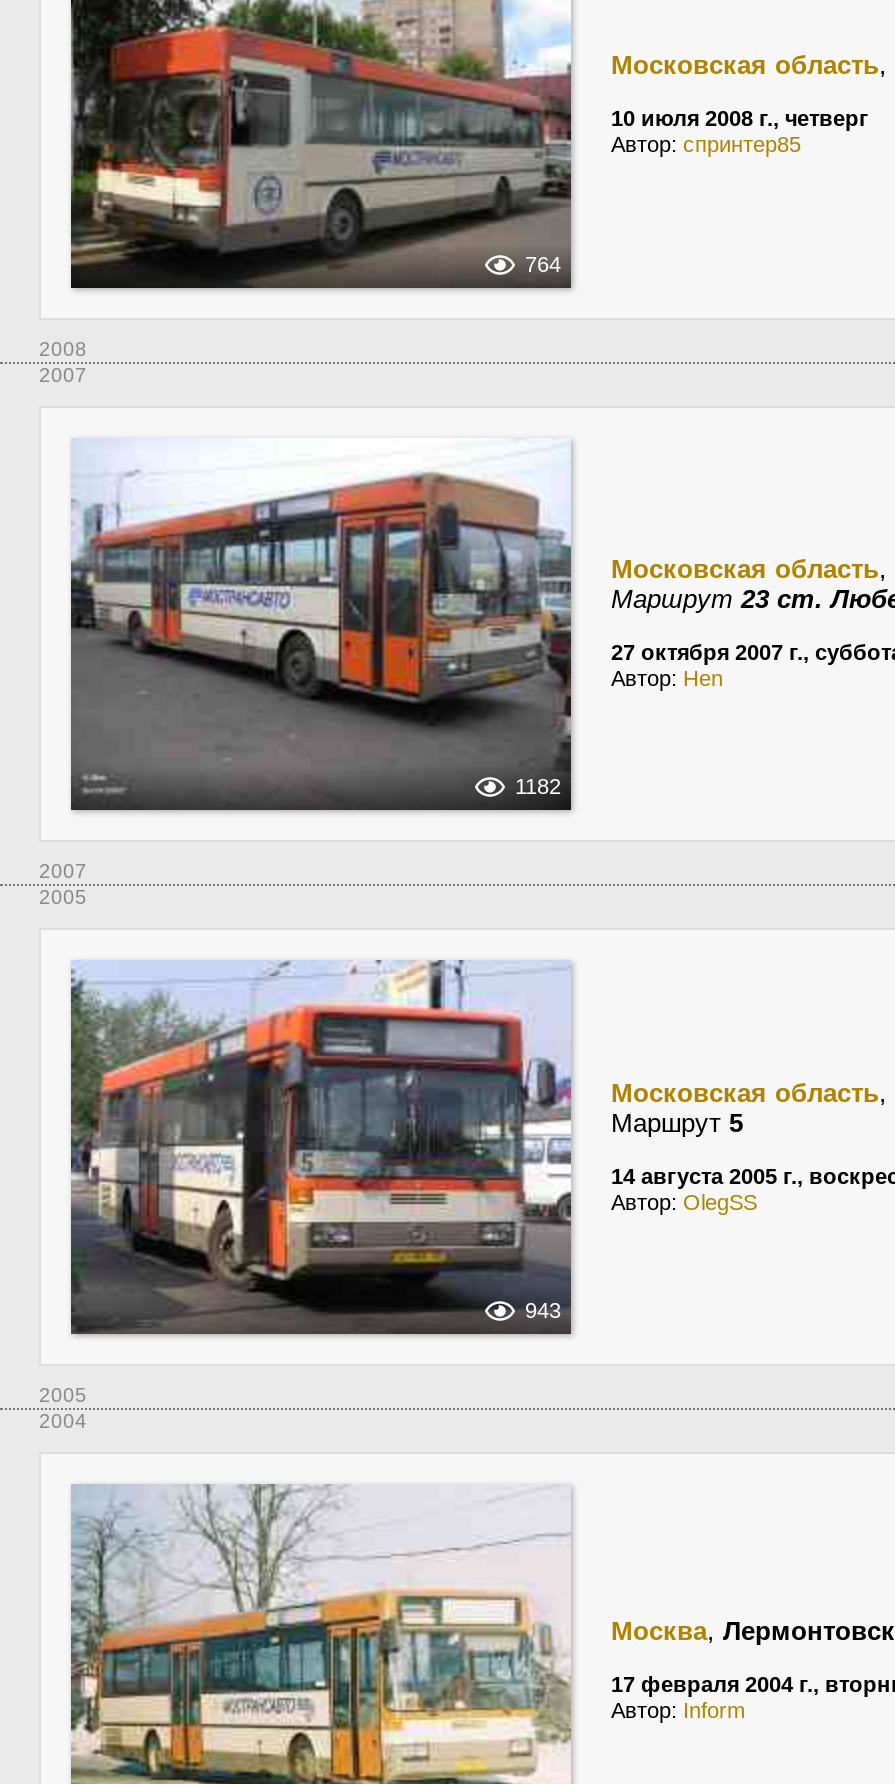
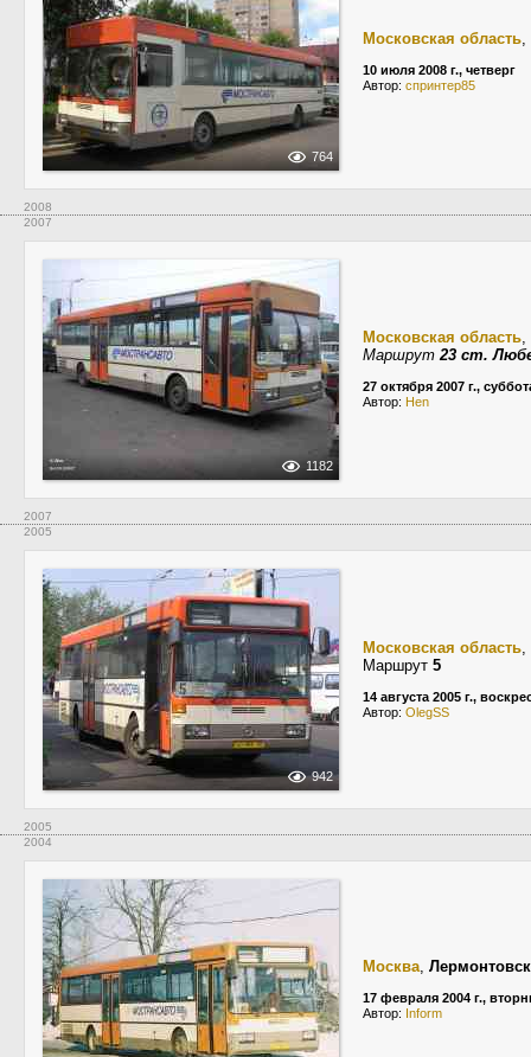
[525,1298,561,1322] 943 -> [312,769,333,783] 942

